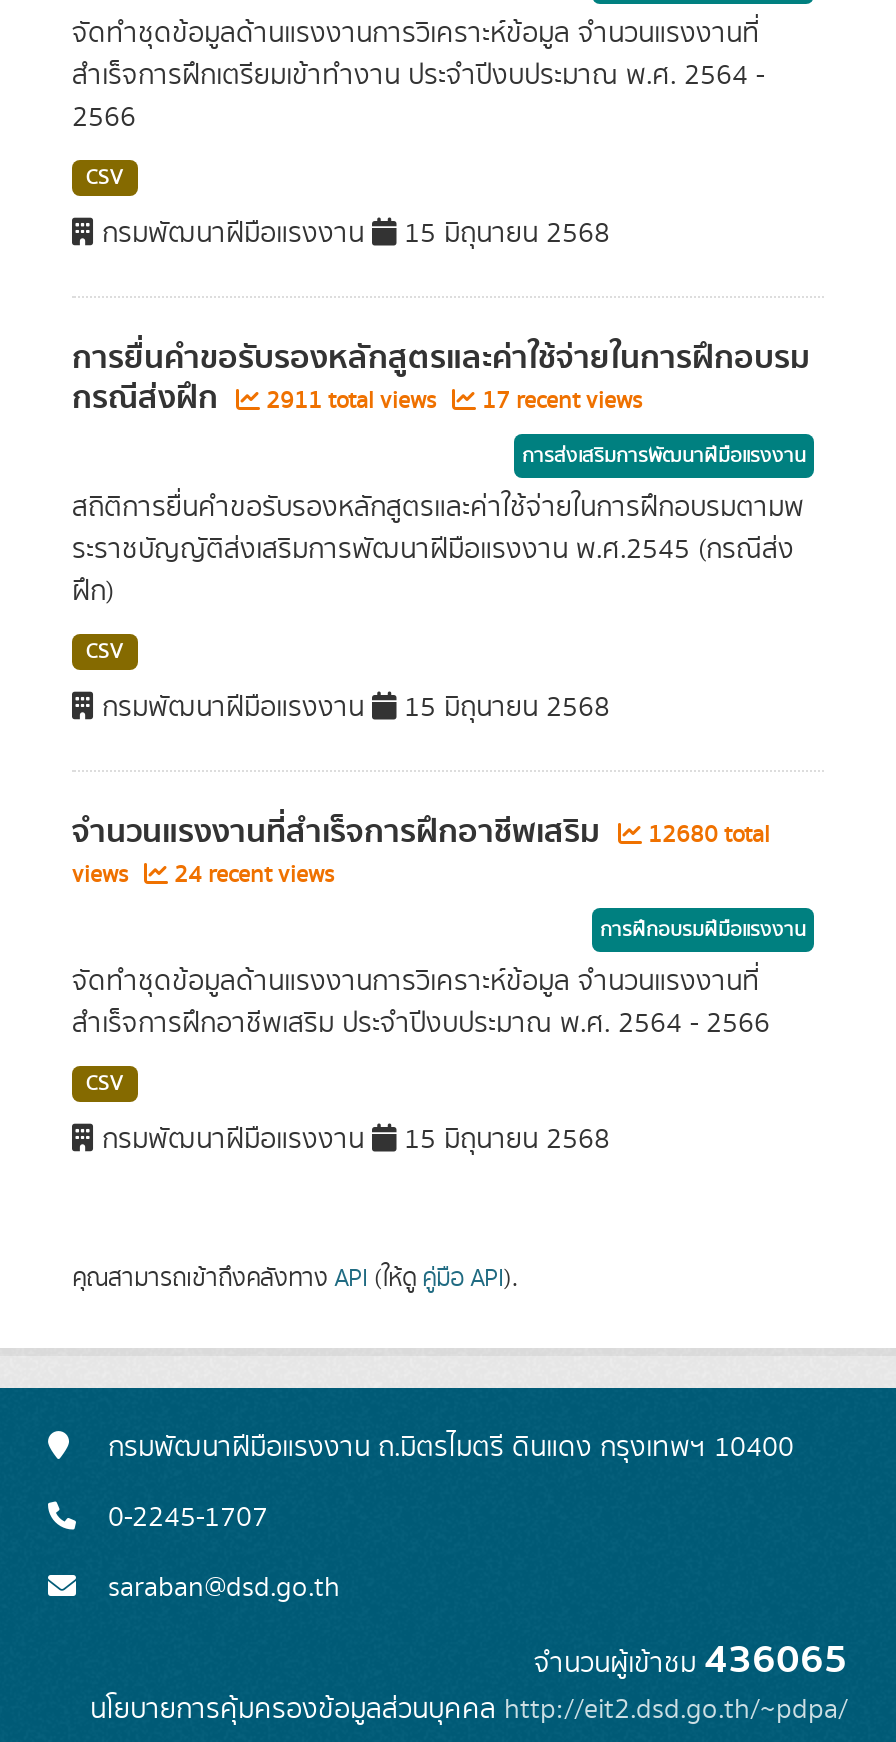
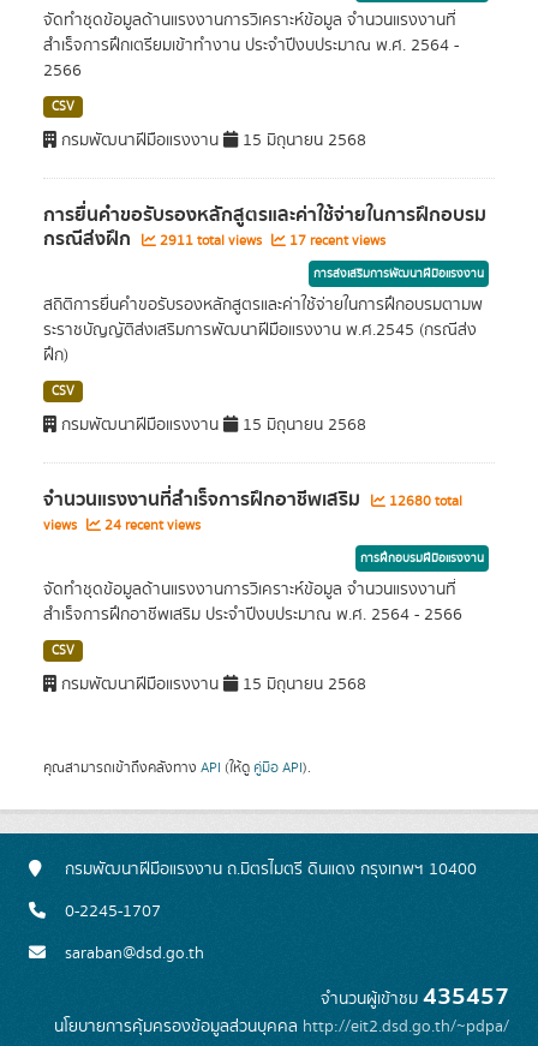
[534,1628,848,1692] จำนวนผู้เข้าชม436065 -> [321,978,509,1016] จำนวนผู้เข้าชม435457

